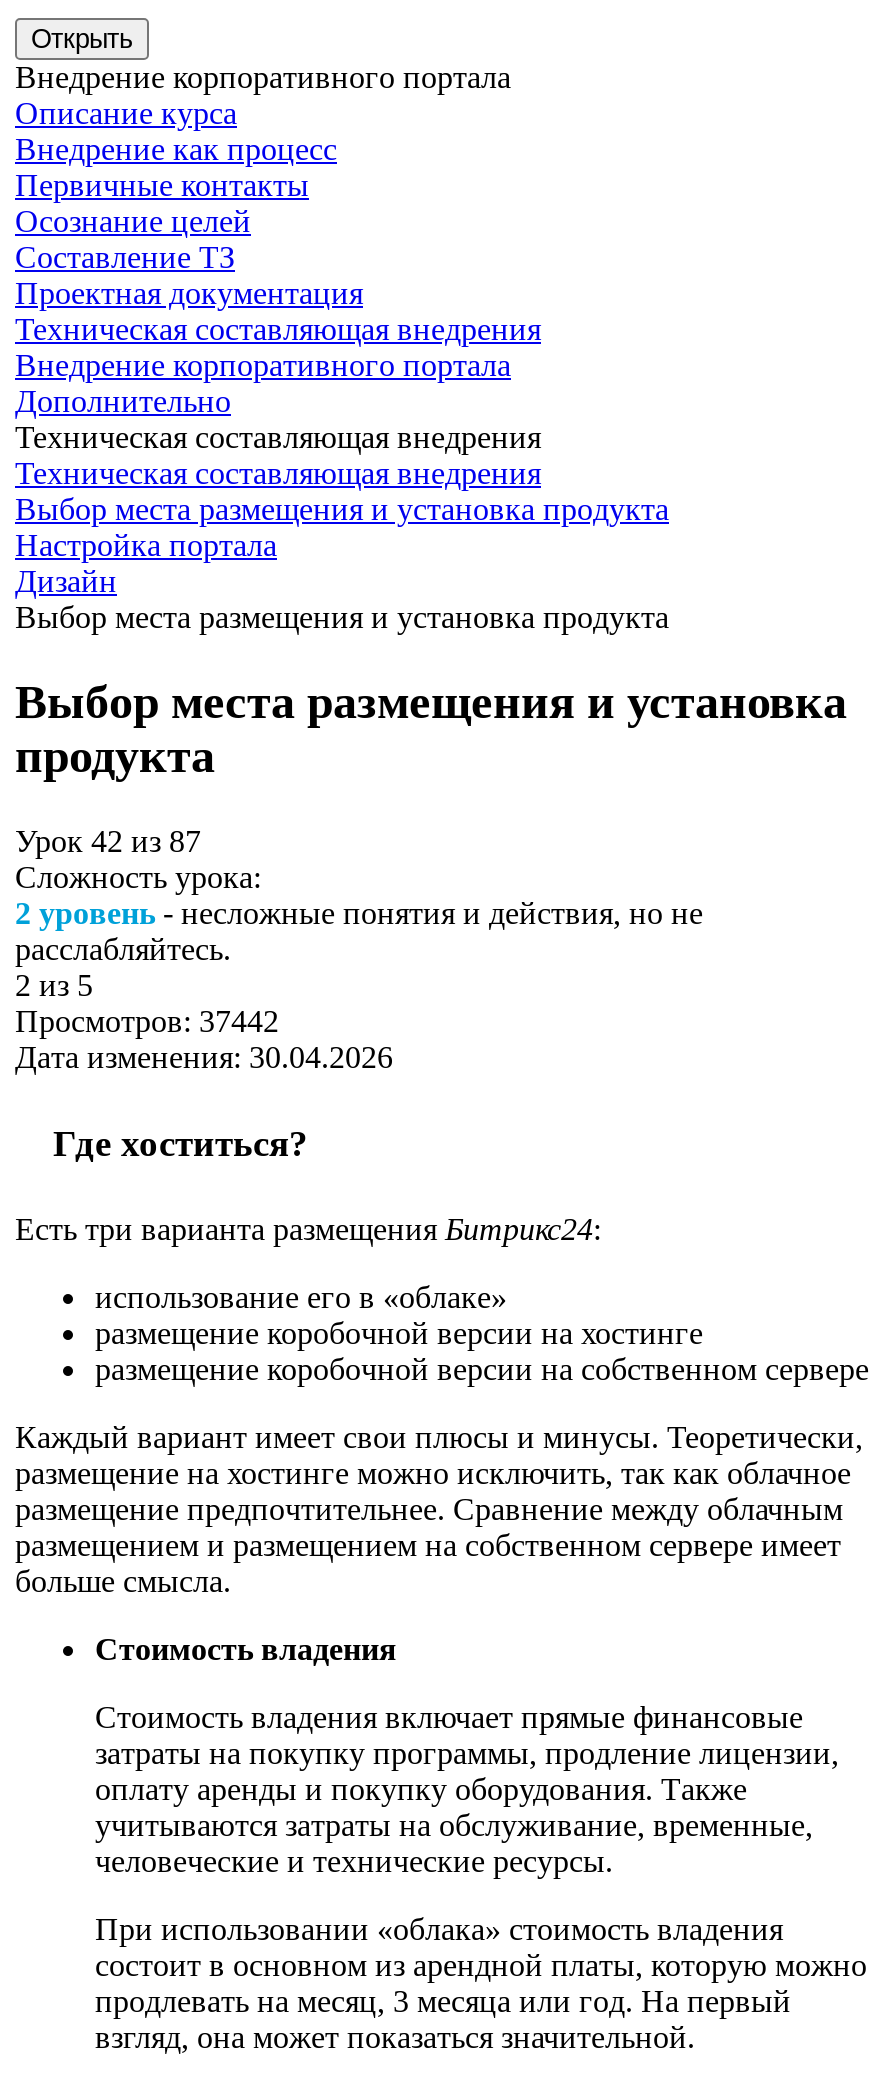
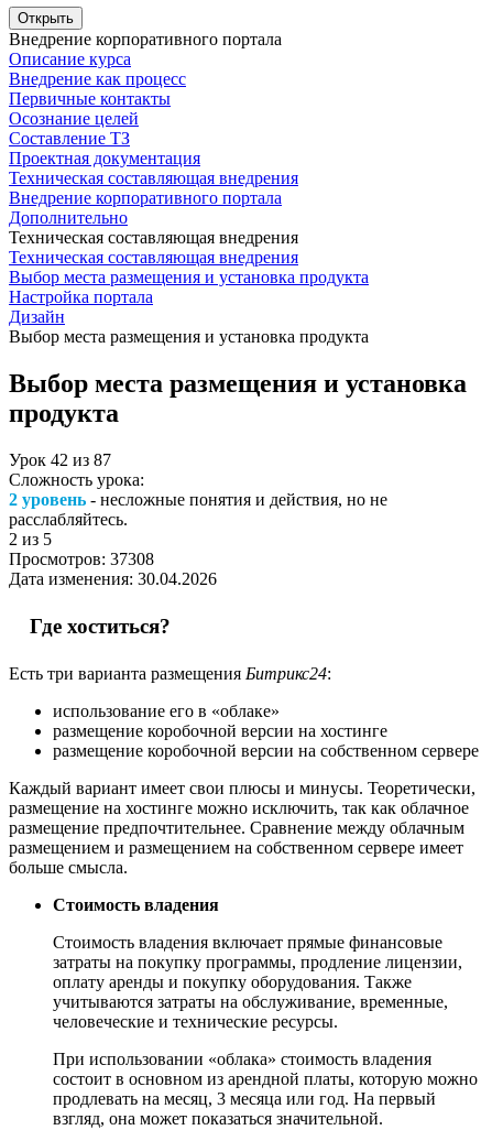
[15,1004,279,1038] Просмотров: 37442 -> [9,549,154,568] Просмотров: 37308

